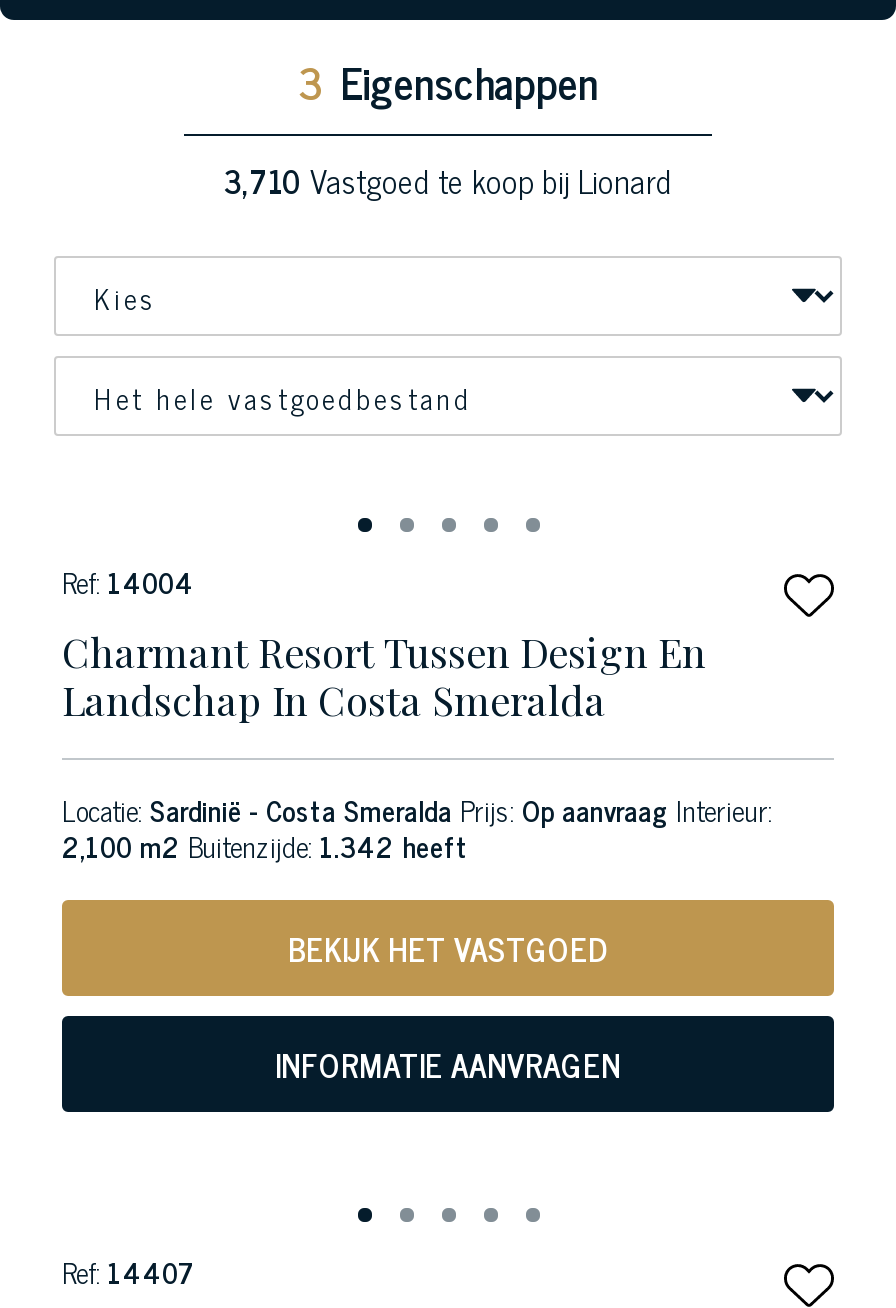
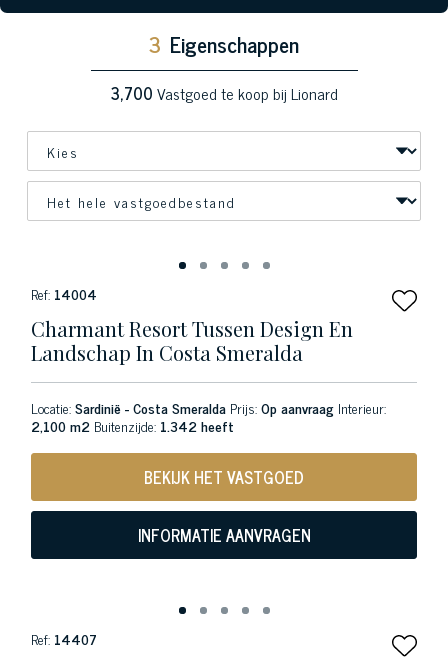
[224,154,672,206] 3,710 Vastgoed te koop bij Lionard -> [110,80,337,106] 3,700 Vastgoed te koop bij Lionard

